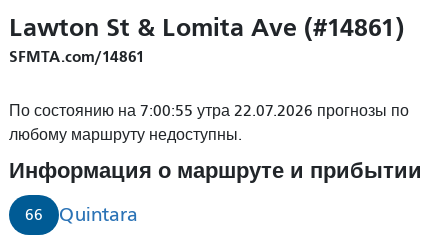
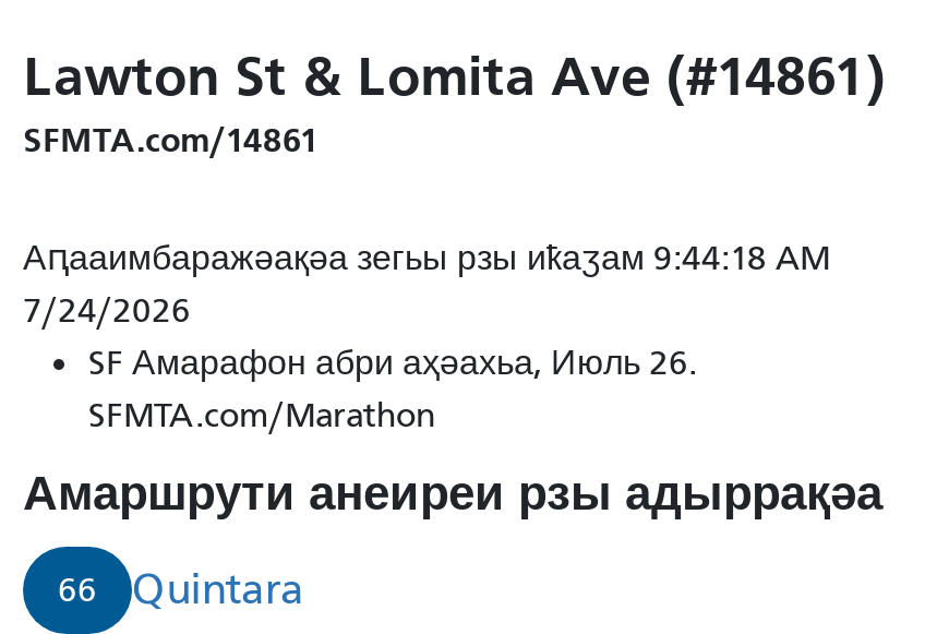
[9,102,409,144] По состоянию на 7:00:55 утра 22.07.2026 прогнозы по | любому маршруту недоступны. -> [23,238,830,435] Аԥааимбаражәақәа зегьы рзы иҟаӡам 9:44:18 AM | 7/24/2026 | SF Амарафон абри аҳәахьа, Июль 26. | SFMTA.com/Marathon
[9,158,422,184] Информация о маршруте и прибытии -> [23,465,882,522] Амаршрути анеиреи рзы адыррақәа

